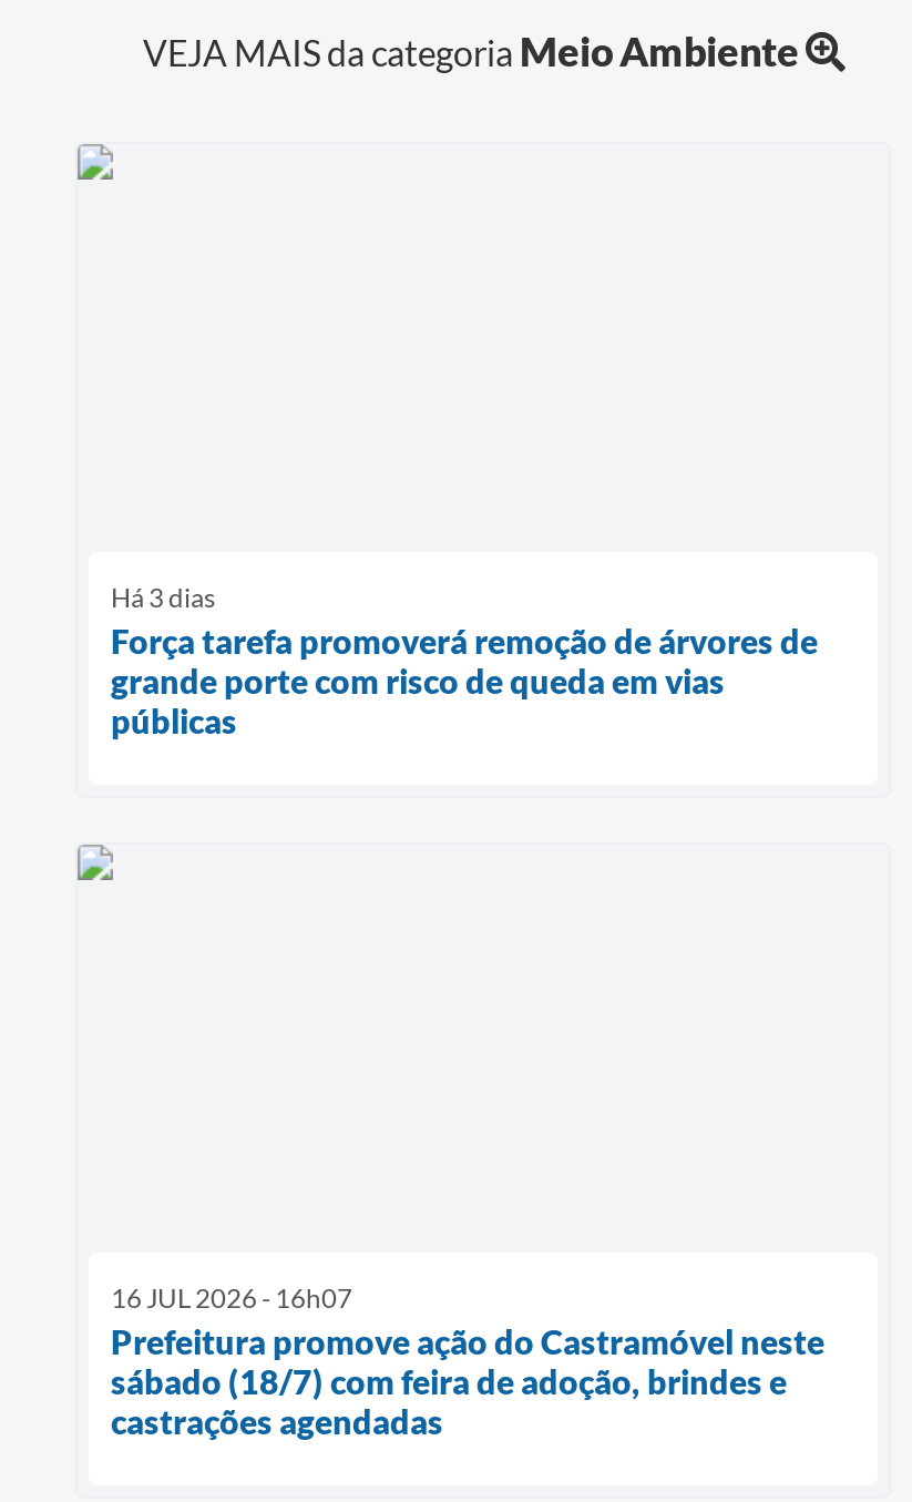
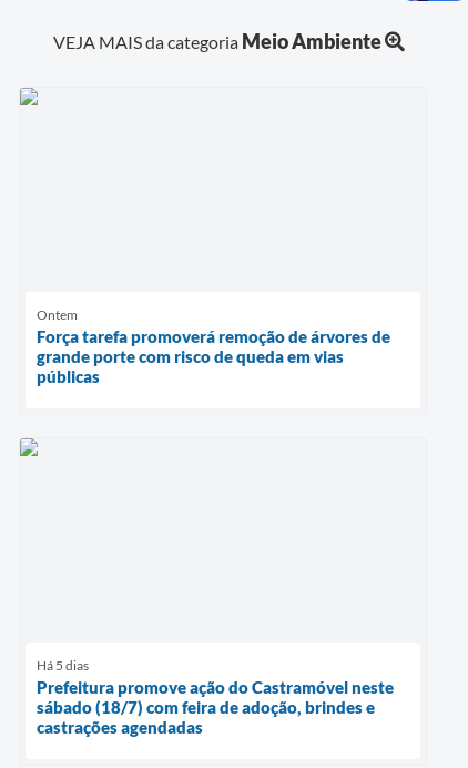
[111,581,215,614] Há 3 dias -> [37,306,78,323] Ontem
[111,1282,352,1315] 16 JUL 2026 - 16h07 -> [37,657,89,674] Há 5 dias

